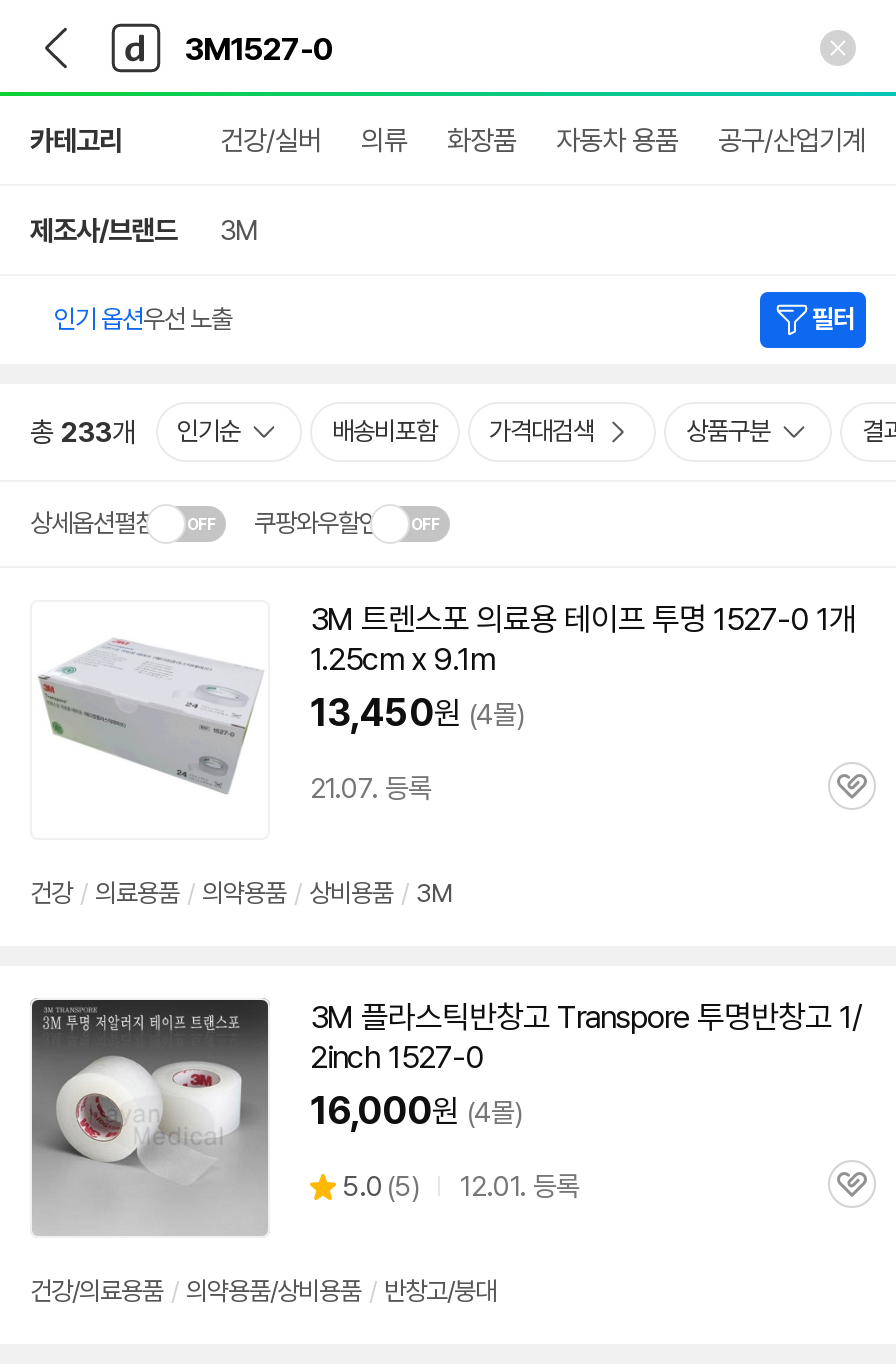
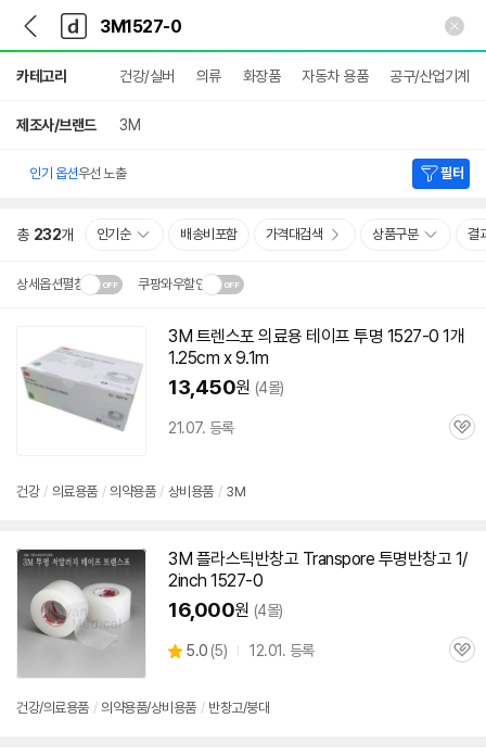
[30,416,240,448] 총 233개 인기순 -> [16,226,130,243] 총 232개 인기순

